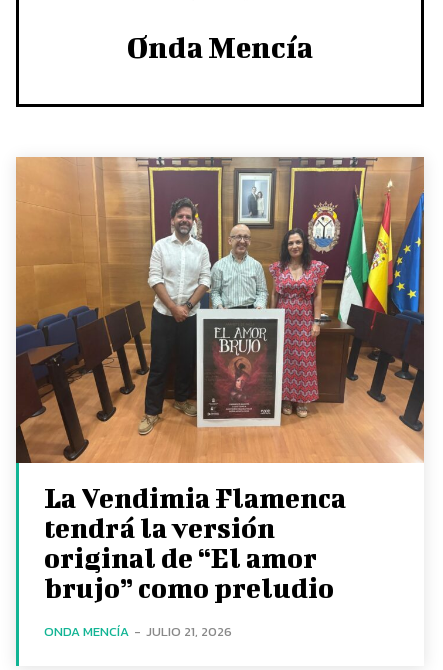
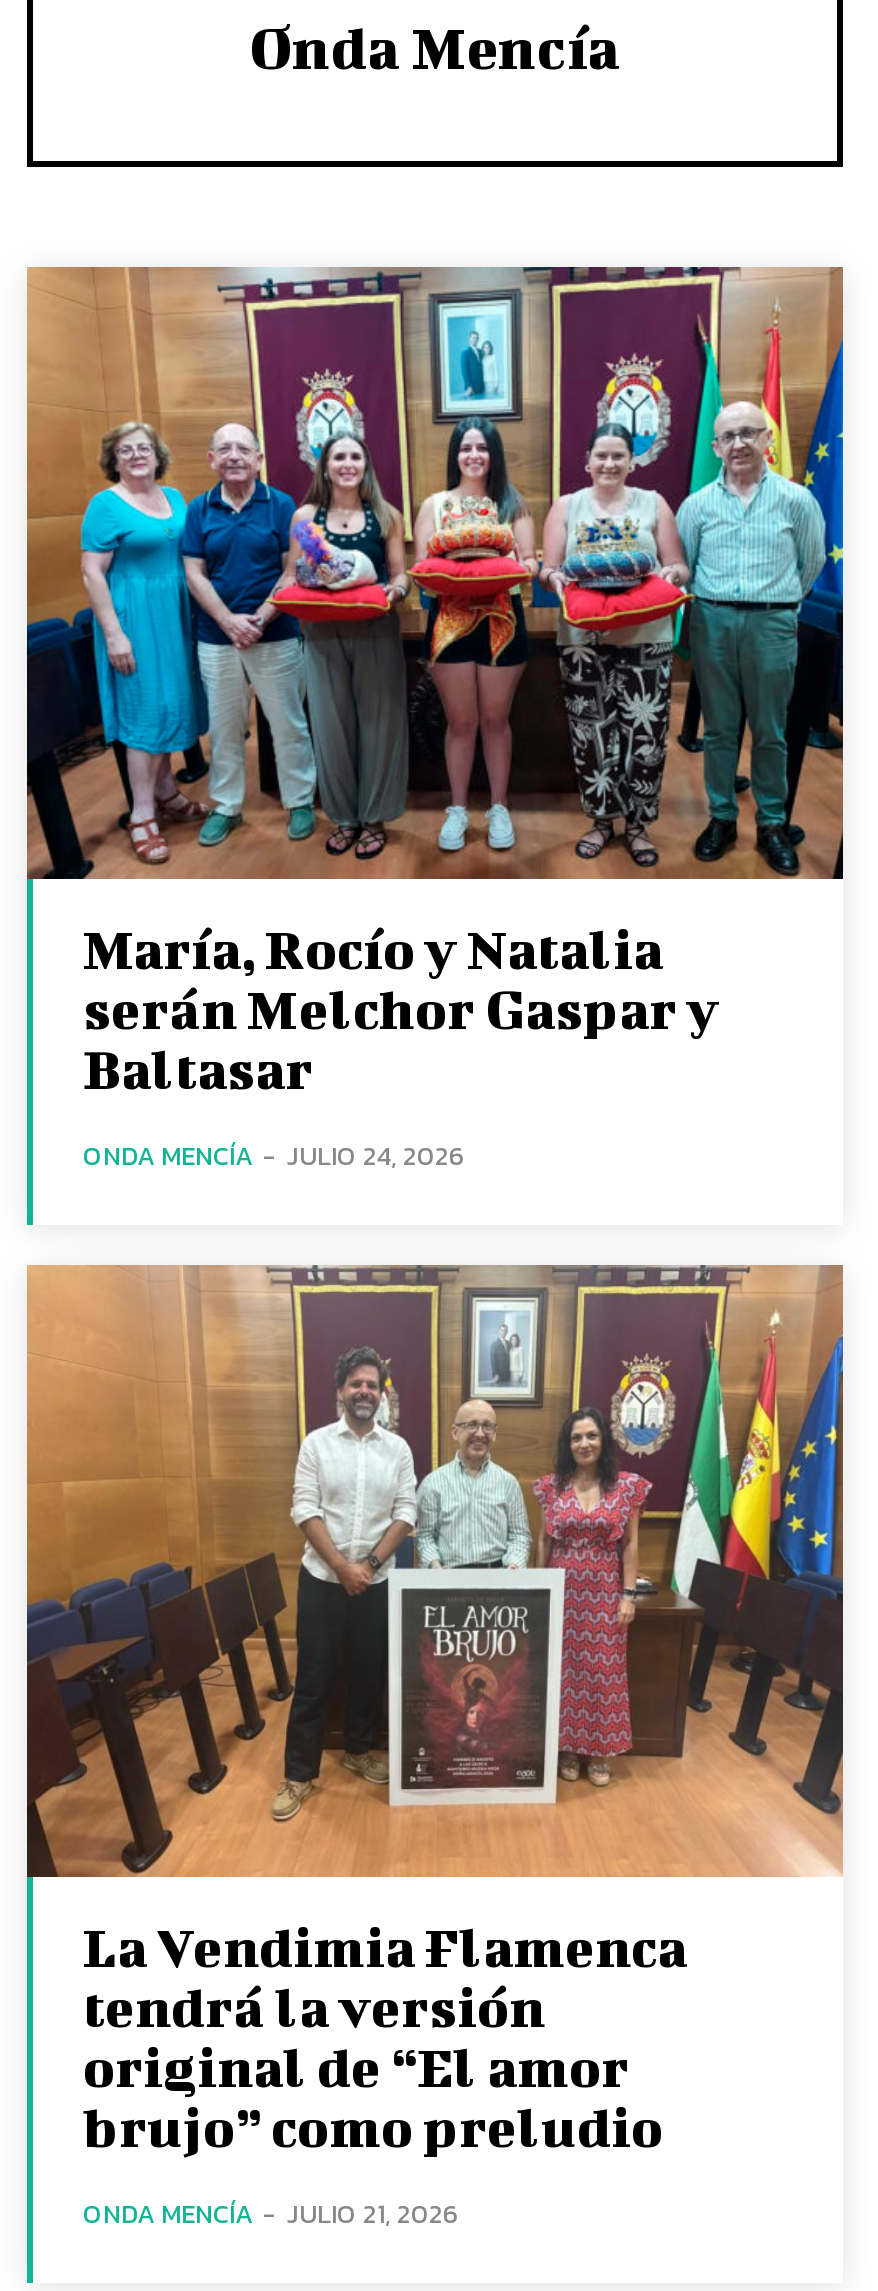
none -> [25,265,845,1176] [image] | María, Rocío y Natalia | serán Melchor Gaspar y | Baltasar | ONDA MENCÍA - JULIO 24, 2026

